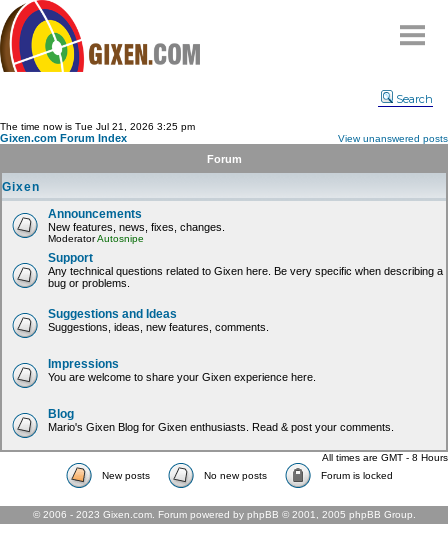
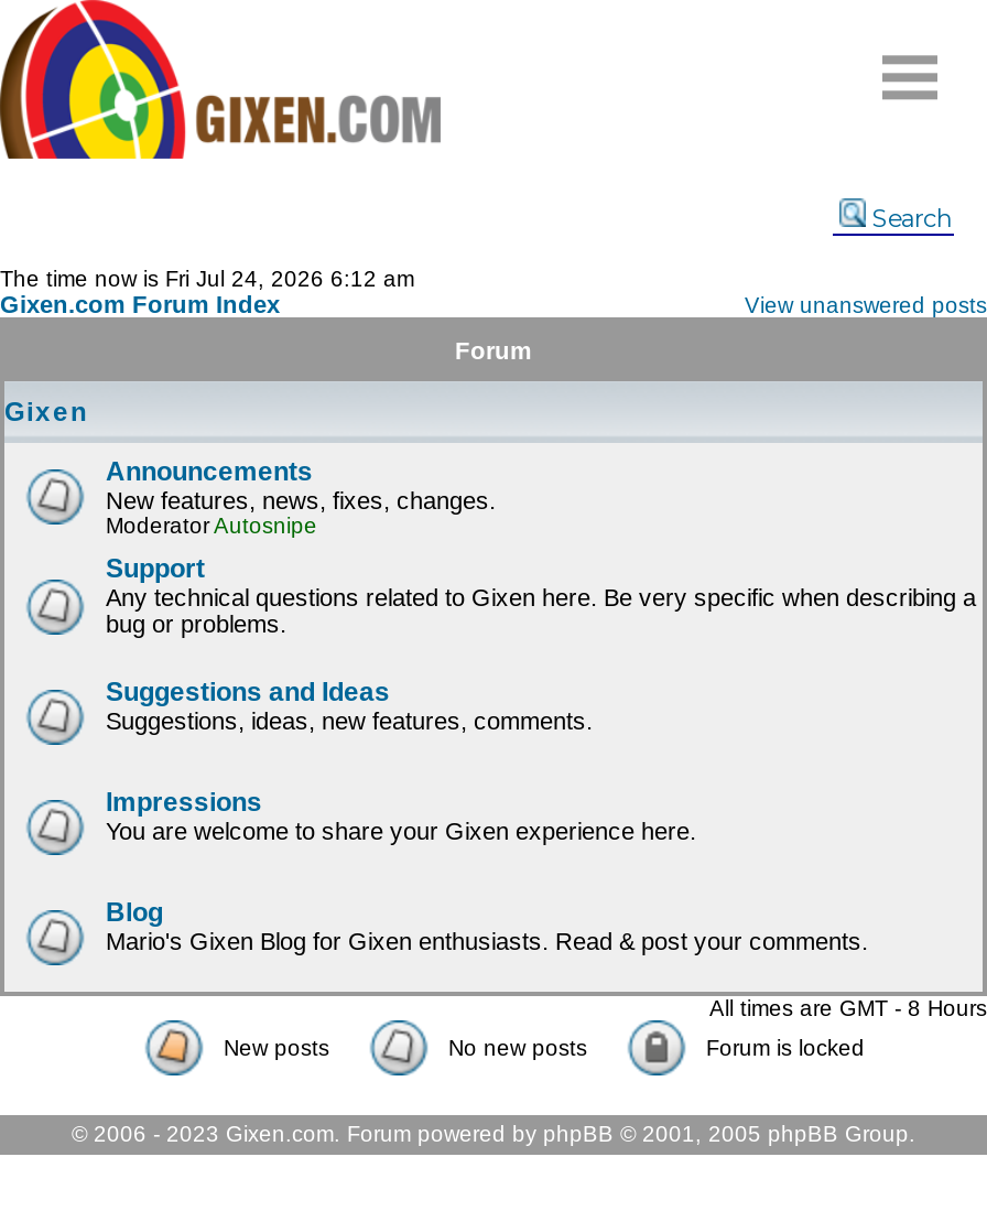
[0,121,195,132] The time now is Tue Jul 21, 2026 3:25 pm -> [0,267,414,291] The time now is Fri Jul 24, 2026 6:12 am

